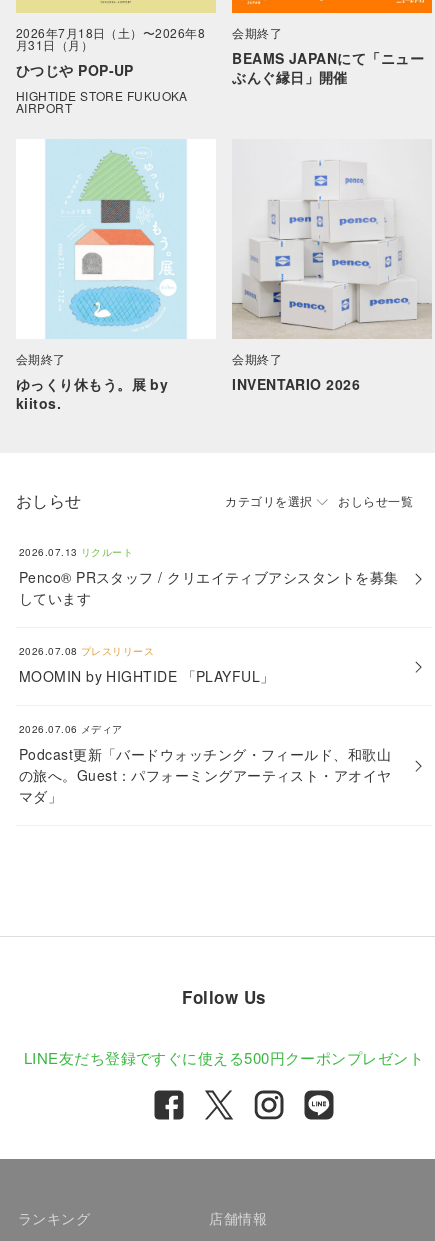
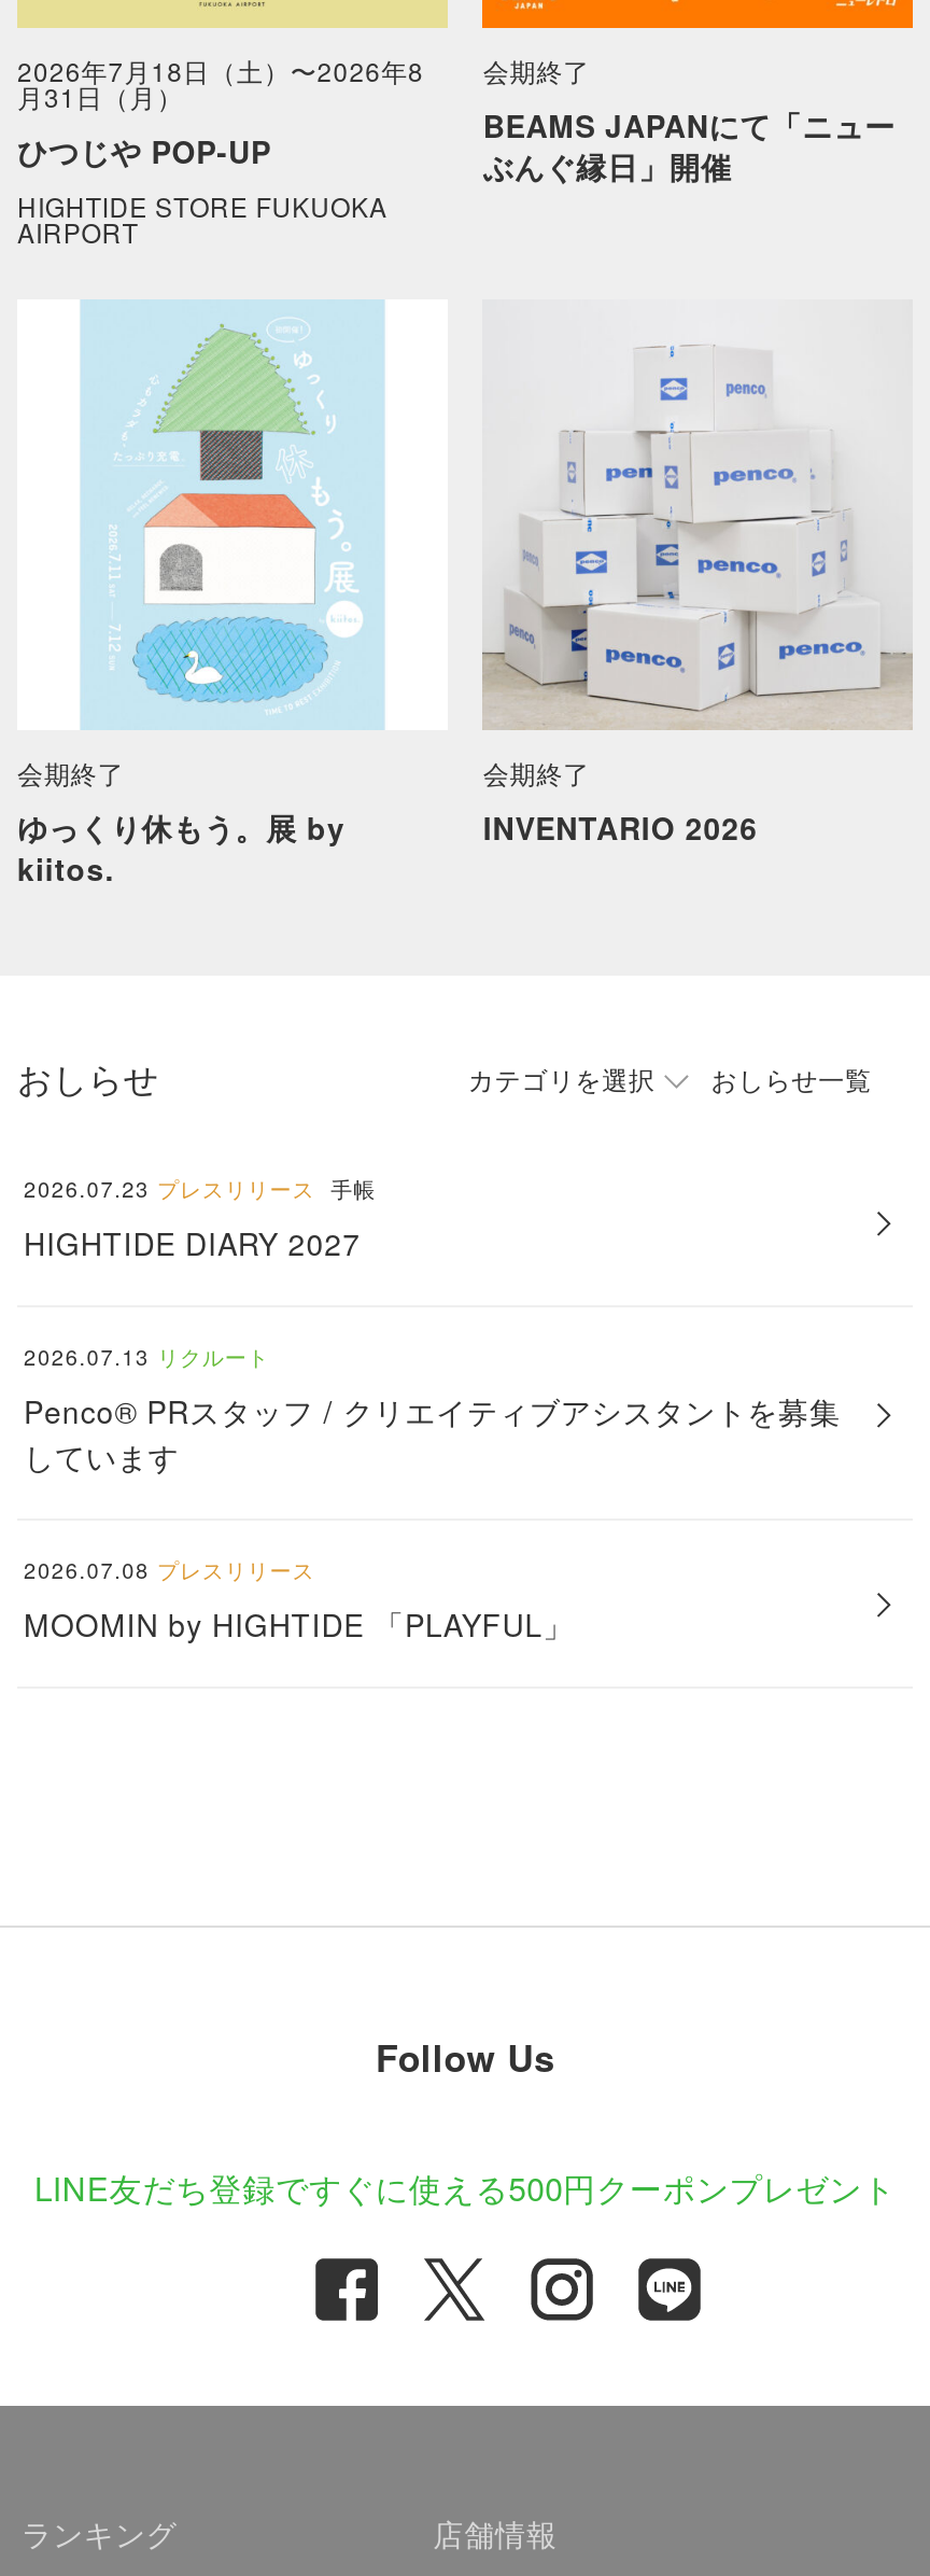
none -> [24,1174,376,1264] 2026.07.23 プレスリリース 手帳 | HIGHTIDE DIARY 2027
moved [19,545,398,686] -> [24,1342,840,1645]: 2026.07.13 リクルート | Penco® PRスタッフ / クリエイティブアシスタントを募集 | しています | 2026.07.08 プレスリリース | MOOMIN by HIGHTIDE 「PLAYFUL」
[19,722,392,806] 2026.07.06 メディア | Podcast更新「バードウォッチング・フィールド、和歌山 | の旅へ。Guest：パフォーミングアーティスト・アオイヤ | マダ」 -> none

